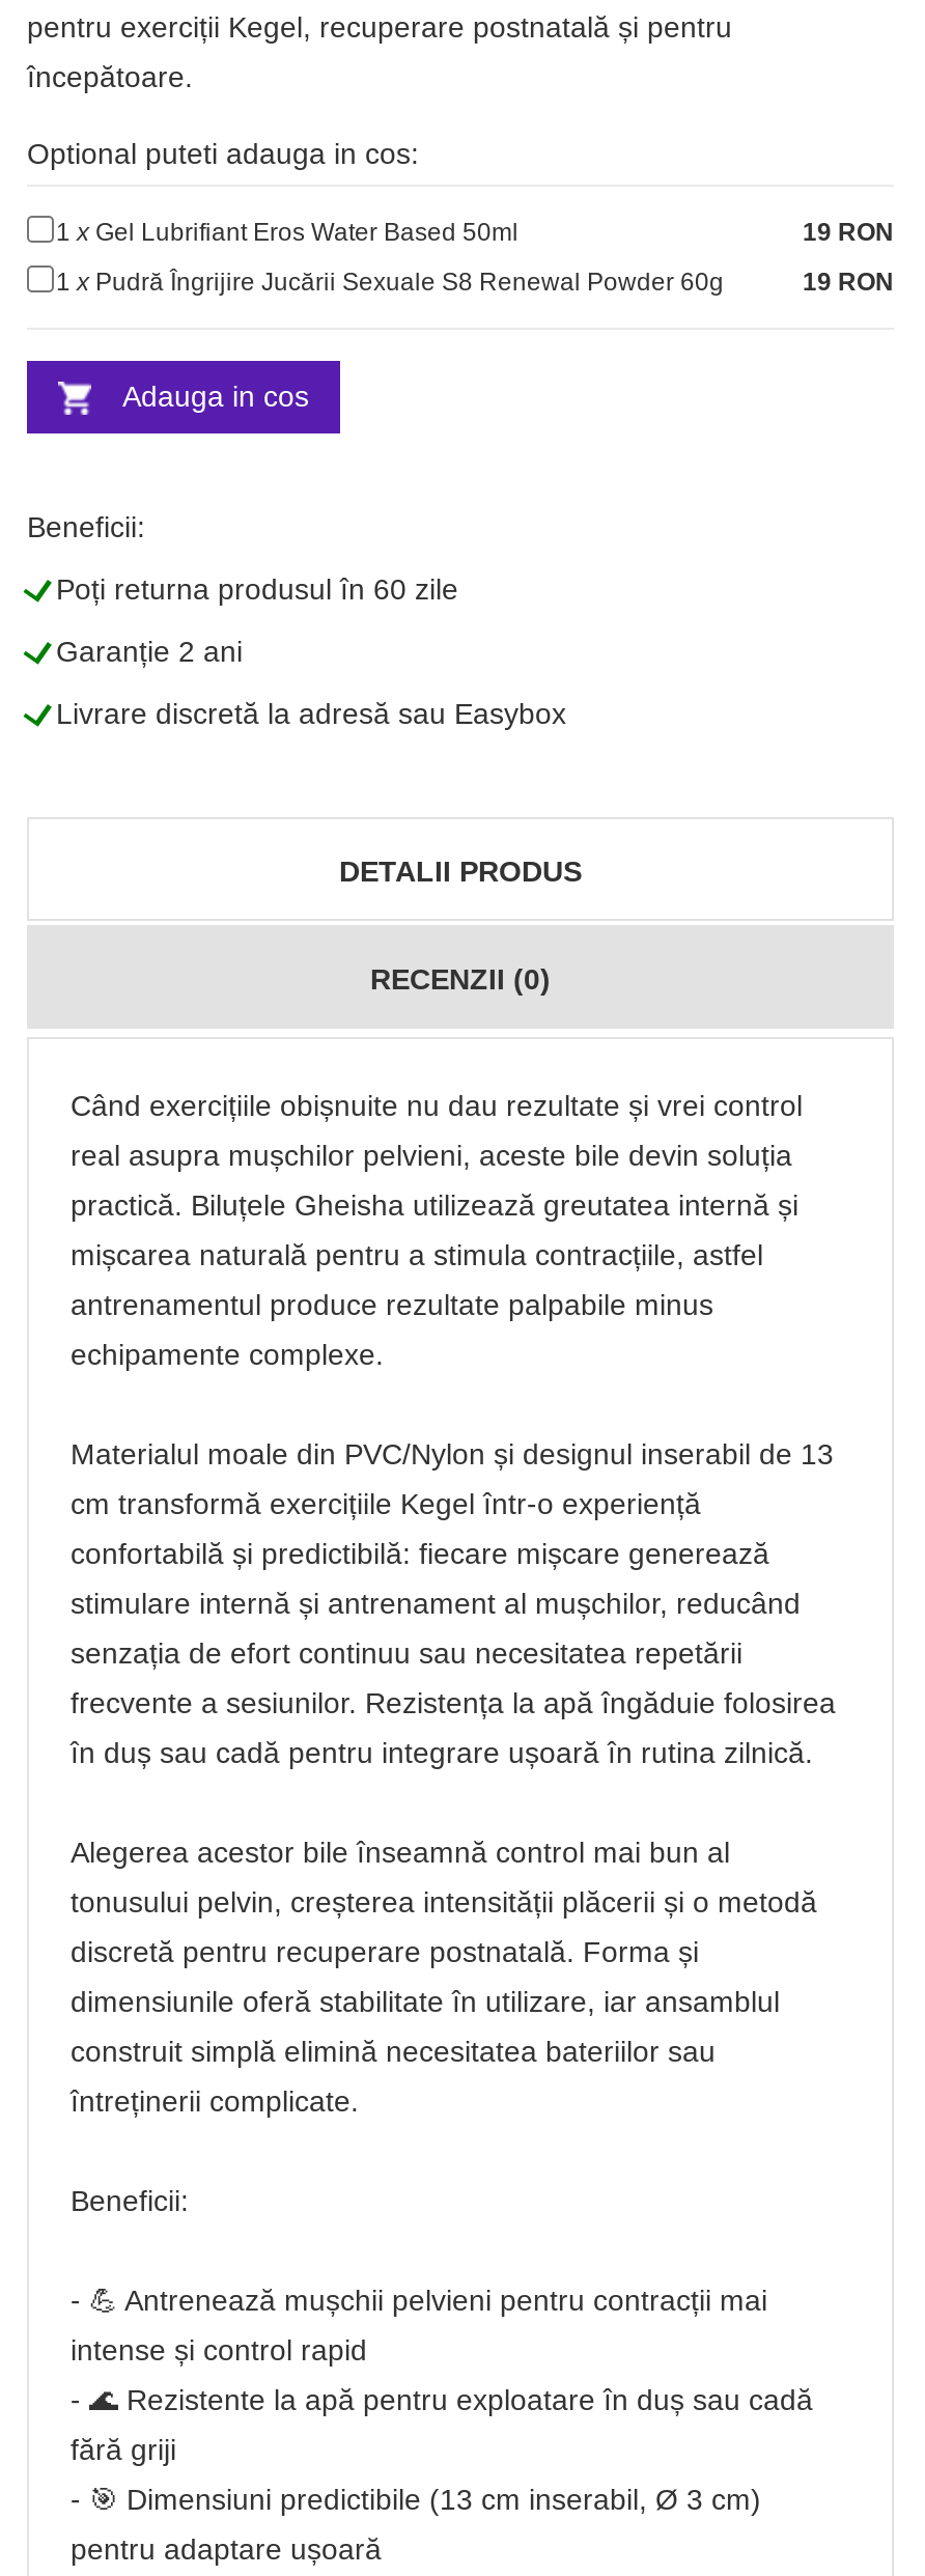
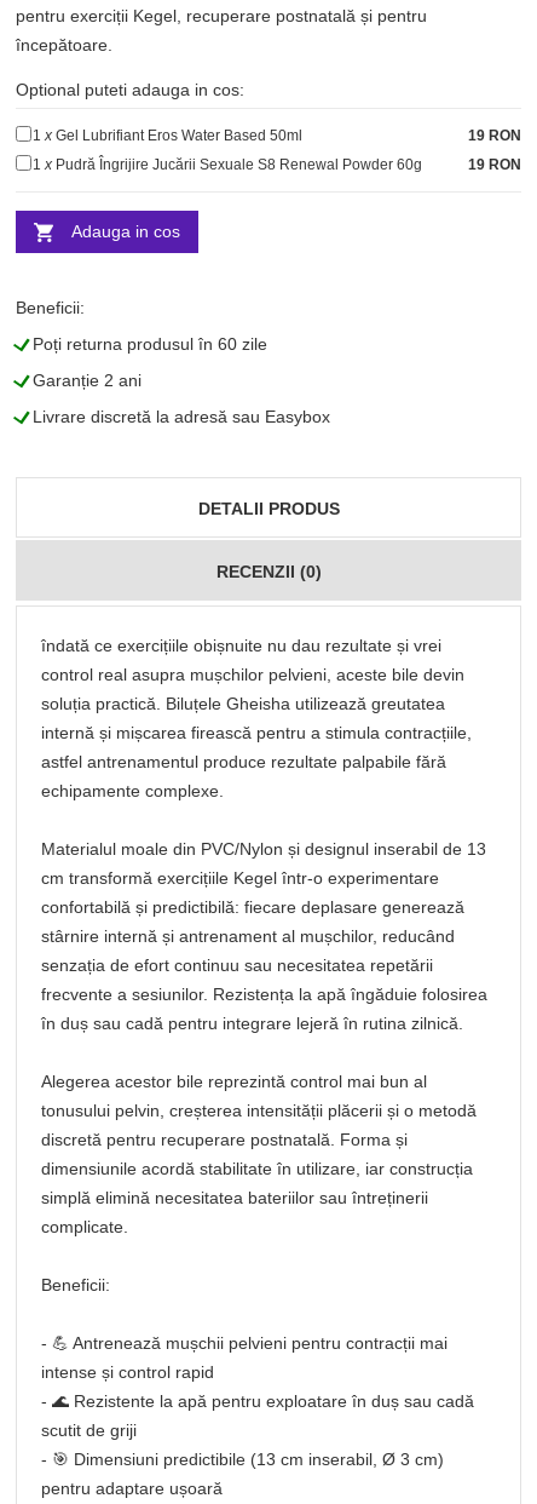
[71,1090,803,1123] Când exercițiile obișnuite nu dau rezultate și vrei control -> [41,636,441,655] îndată ce exercițiile obișnuite nu dau rezultate și vrei
[71,1139,792,1172] real asupra mușchilor pelvieni, aceste bile devin soluția -> [41,665,464,685] control real asupra mușchilor pelvieni, aceste bile devin
[71,1189,798,1222] practică. Biluțele Gheisha utilizează greutatea internă și -> [41,694,445,714] soluția practică. Biluțele Gheisha utilizează greutatea
[71,1239,763,1272] mișcarea naturală pentru a stimula contracțiile, astfel -> [41,723,472,743] internă și mișcarea firească pentru a stimula contracțiile,
[71,1289,713,1322] antrenamentul produce rezultate palpabile minus -> [41,752,446,772] astfel antrenamentul produce rezultate palpabile fără
[71,1488,701,1521] cm transformă exercițiile Kegel într-o experiență -> [41,869,439,888] cm transformă exercițiile Kegel într-o experimentare
[71,1538,769,1571] confortabilă și predictibilă: fiecare mișcare generează -> [41,898,464,917] confortabilă și predictibilă: fiecare deplasare generează
[71,1587,801,1620] stimulare internă și antrenament al mușchilor, reducând -> [41,927,455,946] stârnire internă și antrenament al mușchilor, reducând
[71,1737,813,1770] în duș sau cadă pentru integrare ușoară în rutina zilnică. -> [41,1014,463,1033] în duș sau cadă pentru integrare lejeră în rutina zilnică.
[71,1836,730,1869] Alegerea acestor bile înseamnă control mai bun al -> [41,1072,427,1091] Alegerea acestor bile reprezintă control mai bun al
[71,1986,780,2019] dimensiunile oferă stabilitate în utilizare, iar ansamblul -> [41,1159,473,1179] dimensiunile acordă stabilitate în utilizare, iar construcția
[71,2035,716,2068] construit simplă elimină necesitatea bateriilor sau -> [41,1188,428,1208] simplă elimină necesitatea bateriilor sau întreținerii
[71,2085,359,2118] întreținerii complicate. -> [41,1217,128,1237] complicate.
[71,2434,176,2467] fără griji -> [41,1421,137,1440] scutit de griji

